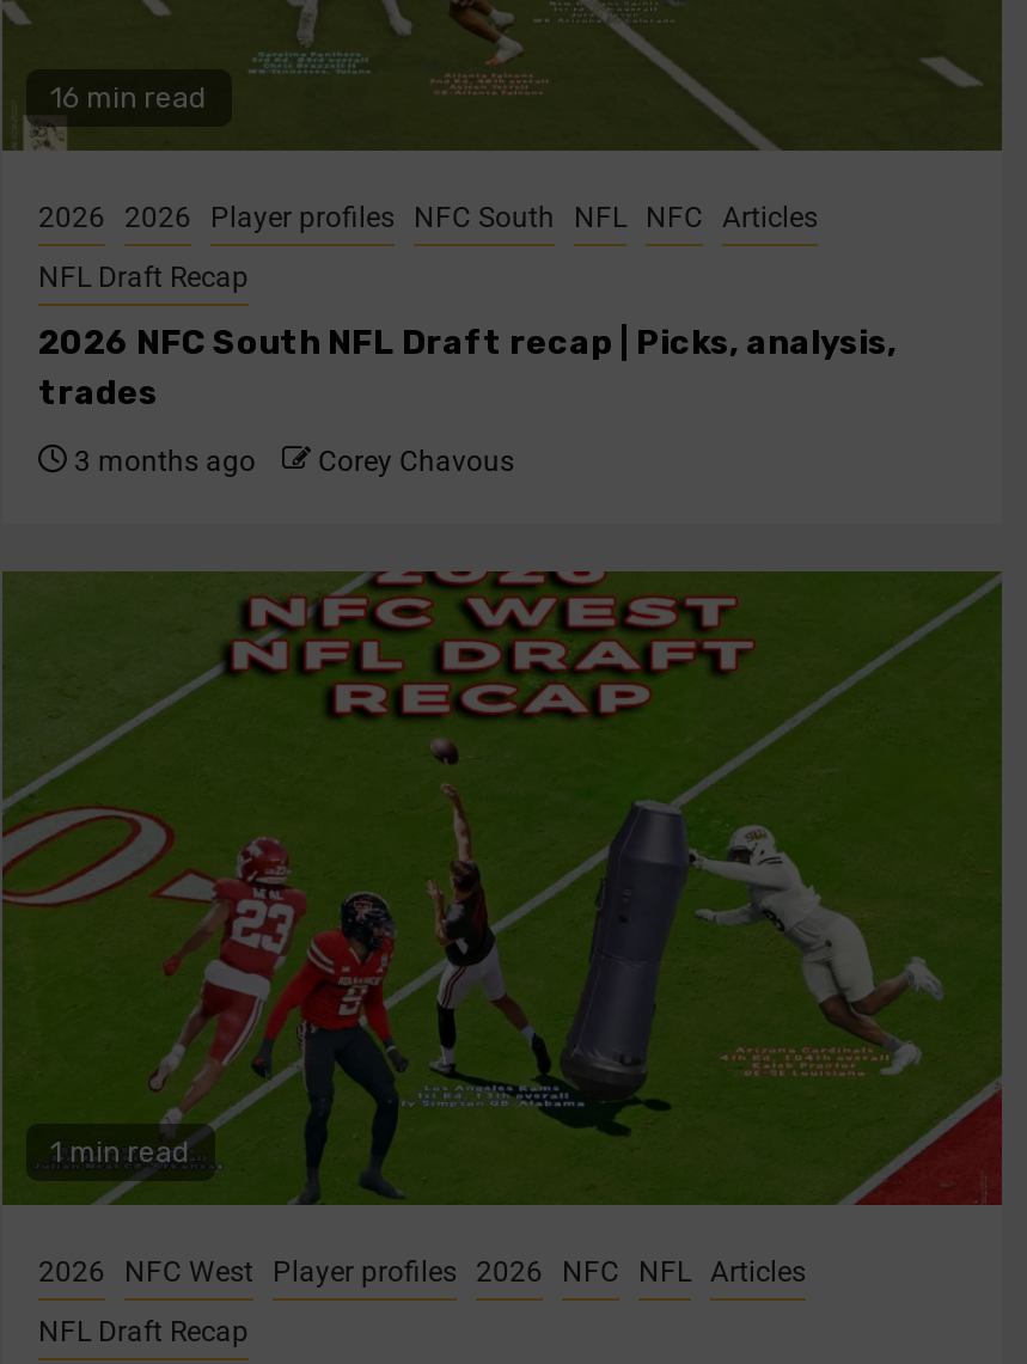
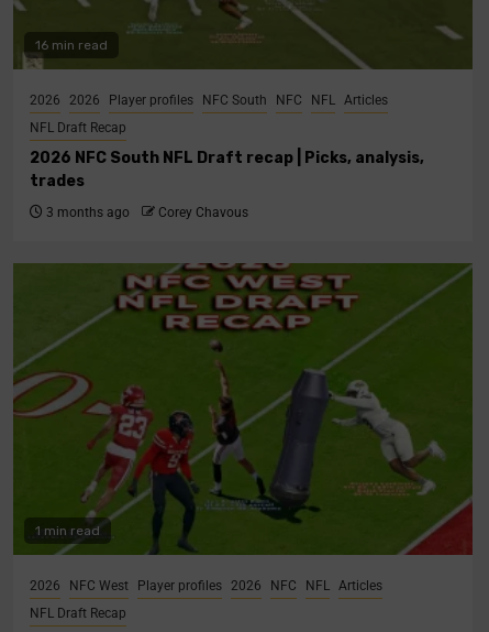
[38,201,818,234] 2026 2026 Player profiles NFC South NFL NFC Articles -> [30,92,388,108] 2026 2026 Player profiles NFC South NFC NFL Articles

